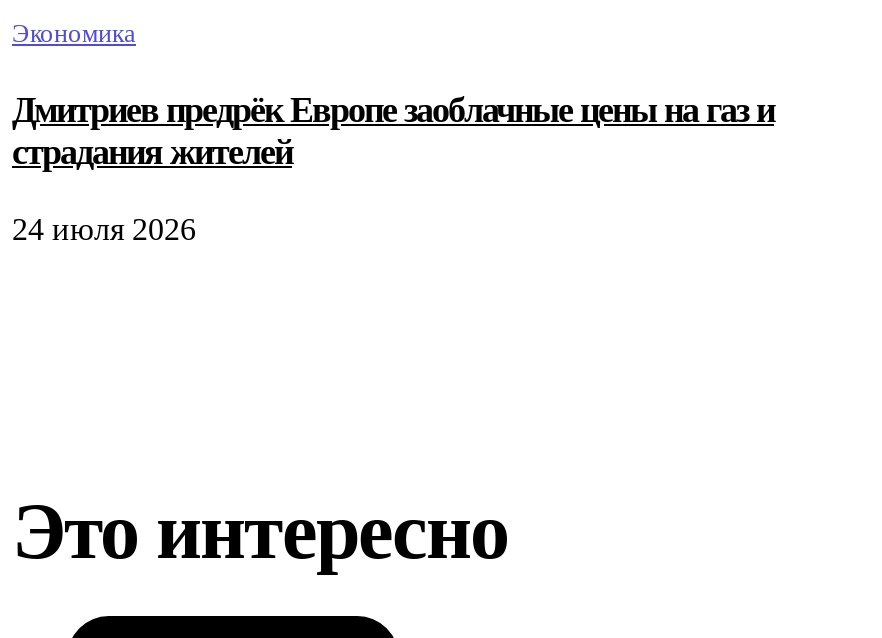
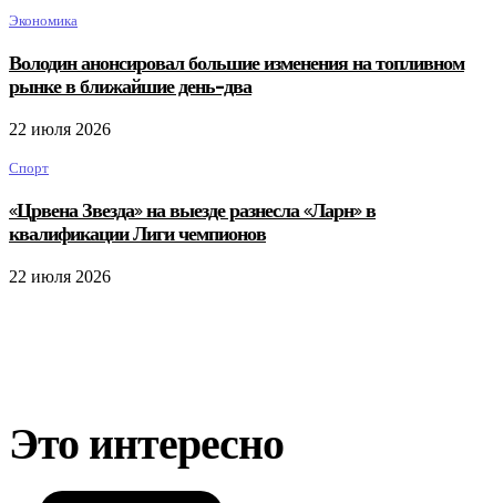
[12,94,774,246] Дмитриев предрёк Европе заоблачные цены на газ и | страдания жителей | 24 июля 2026 -> [9,55,464,286] Володин анонсировал большие изменения на топливном | рынке в ближайшие день-два | 22 июля 2026 | Спорт | «Црвена Звезда» на выезде разнесла «Ларн» в | квалификации Лиги чемпионов | 22 июля 2026

